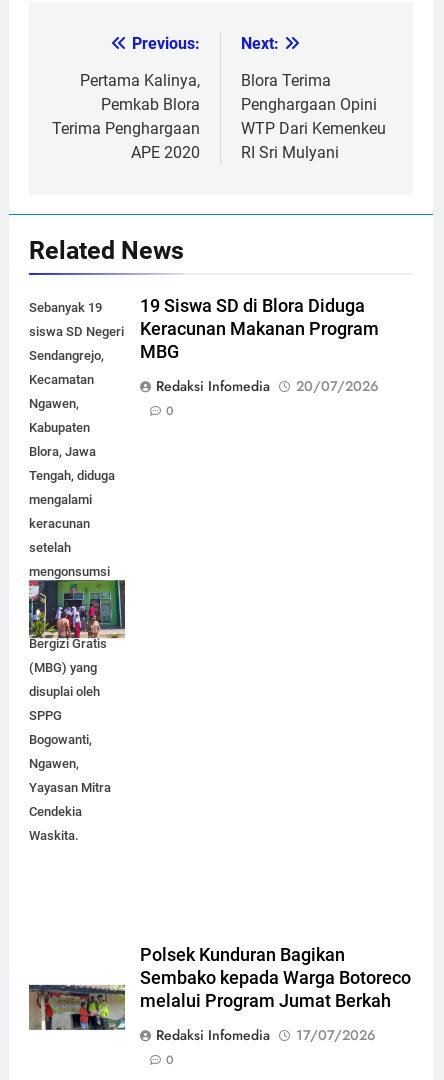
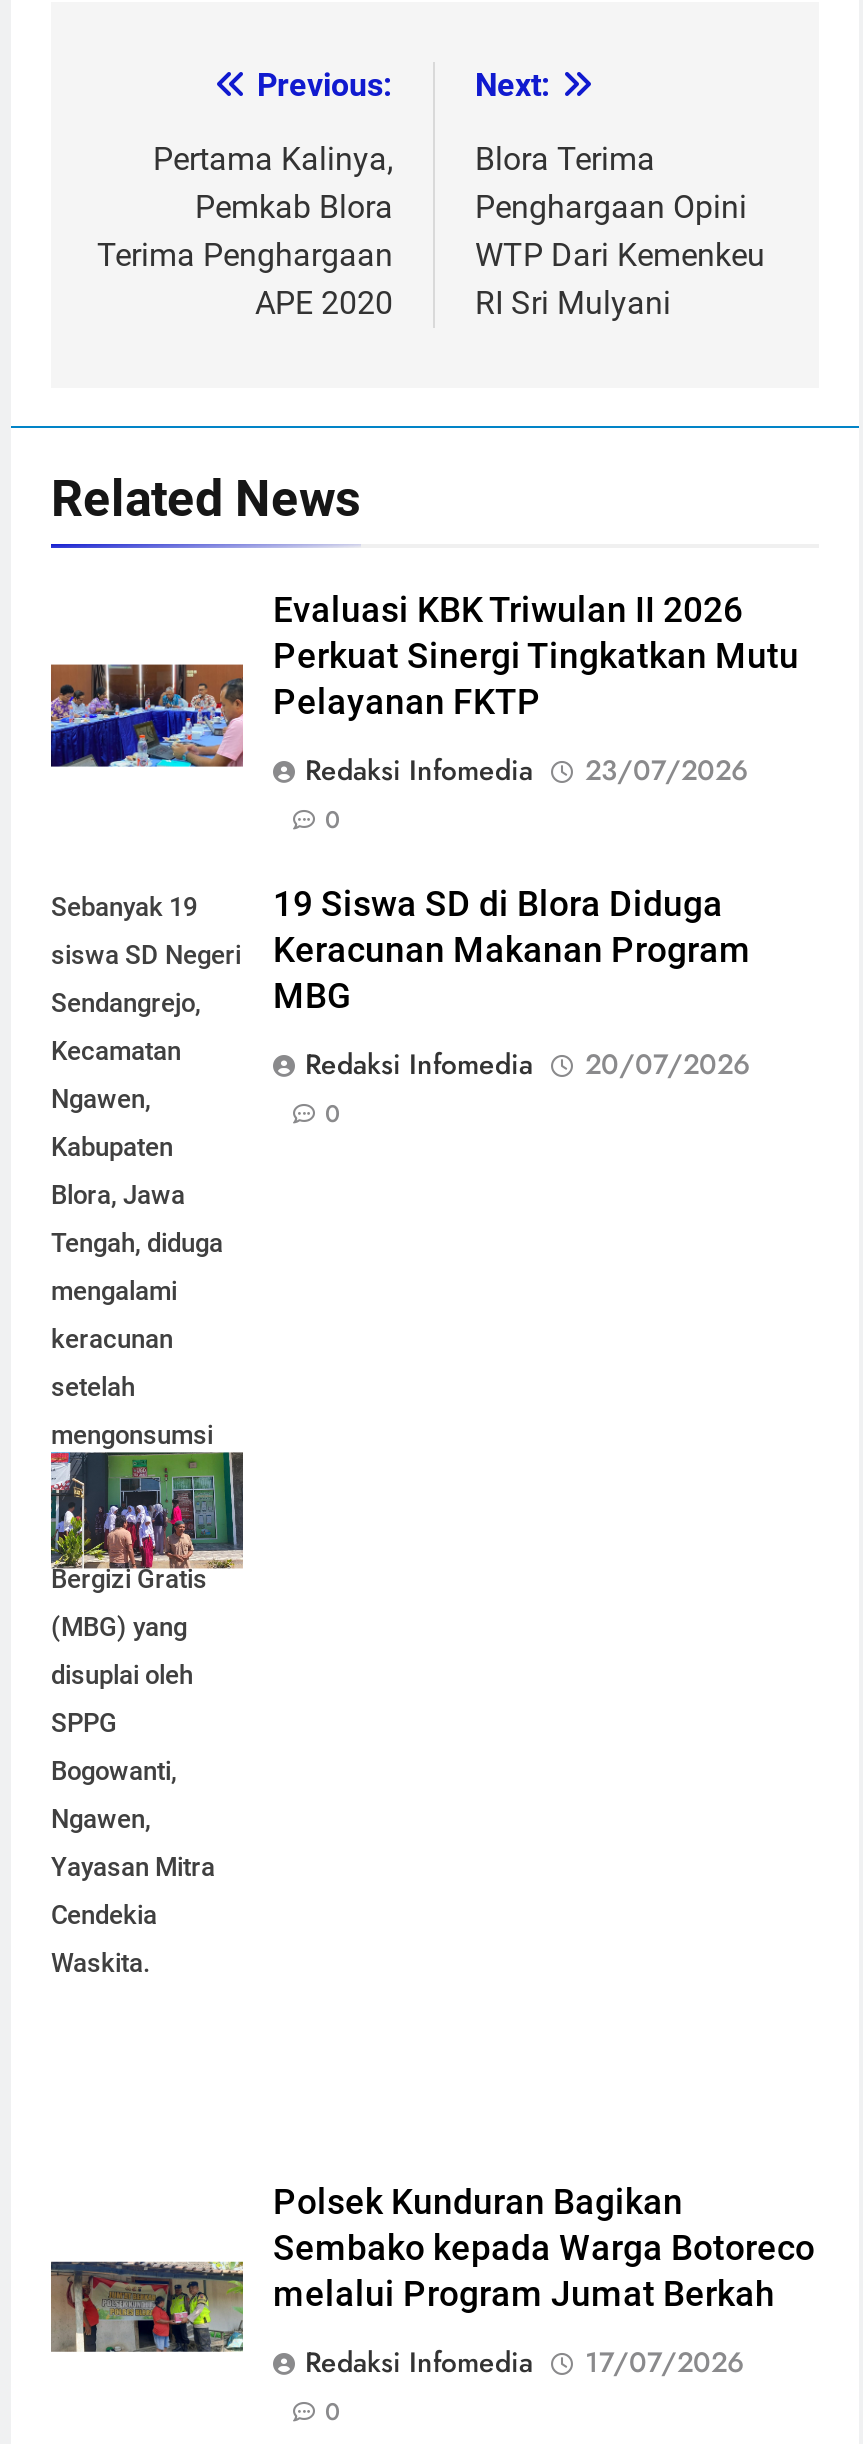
none -> [49,590,799,838] [image] | Evaluasi KBK Triwulan II 2026 | Perkuat Sinergi Tingkatkan Mutu | Pelayanan FKTP | Redaksi Infomedia | 23/07/2026 | 0

